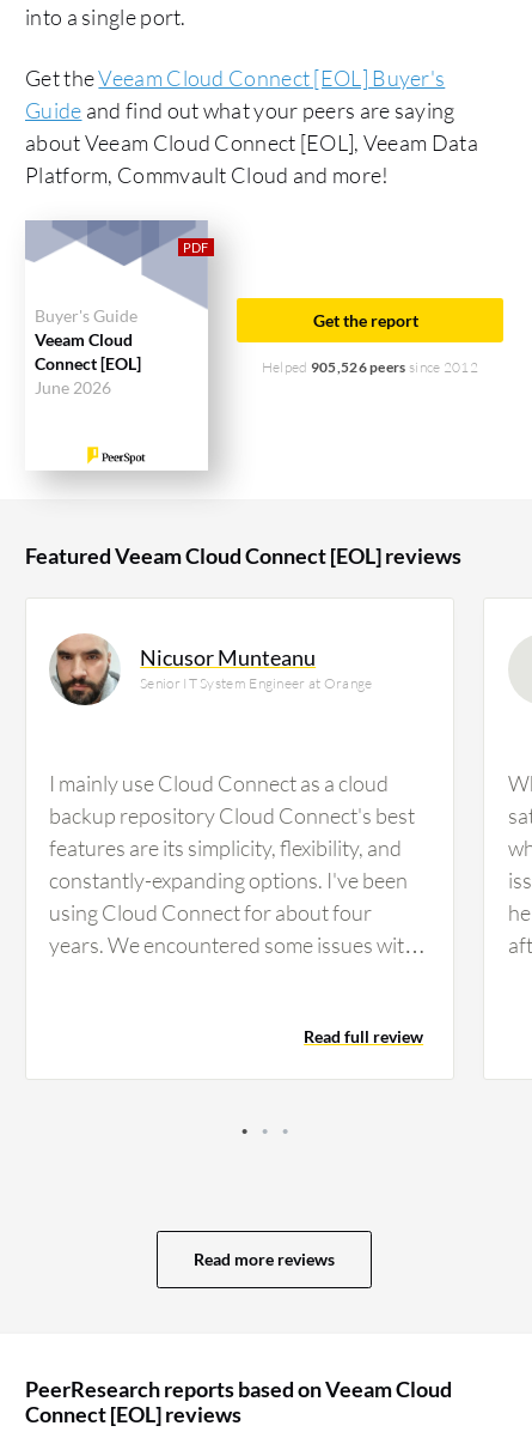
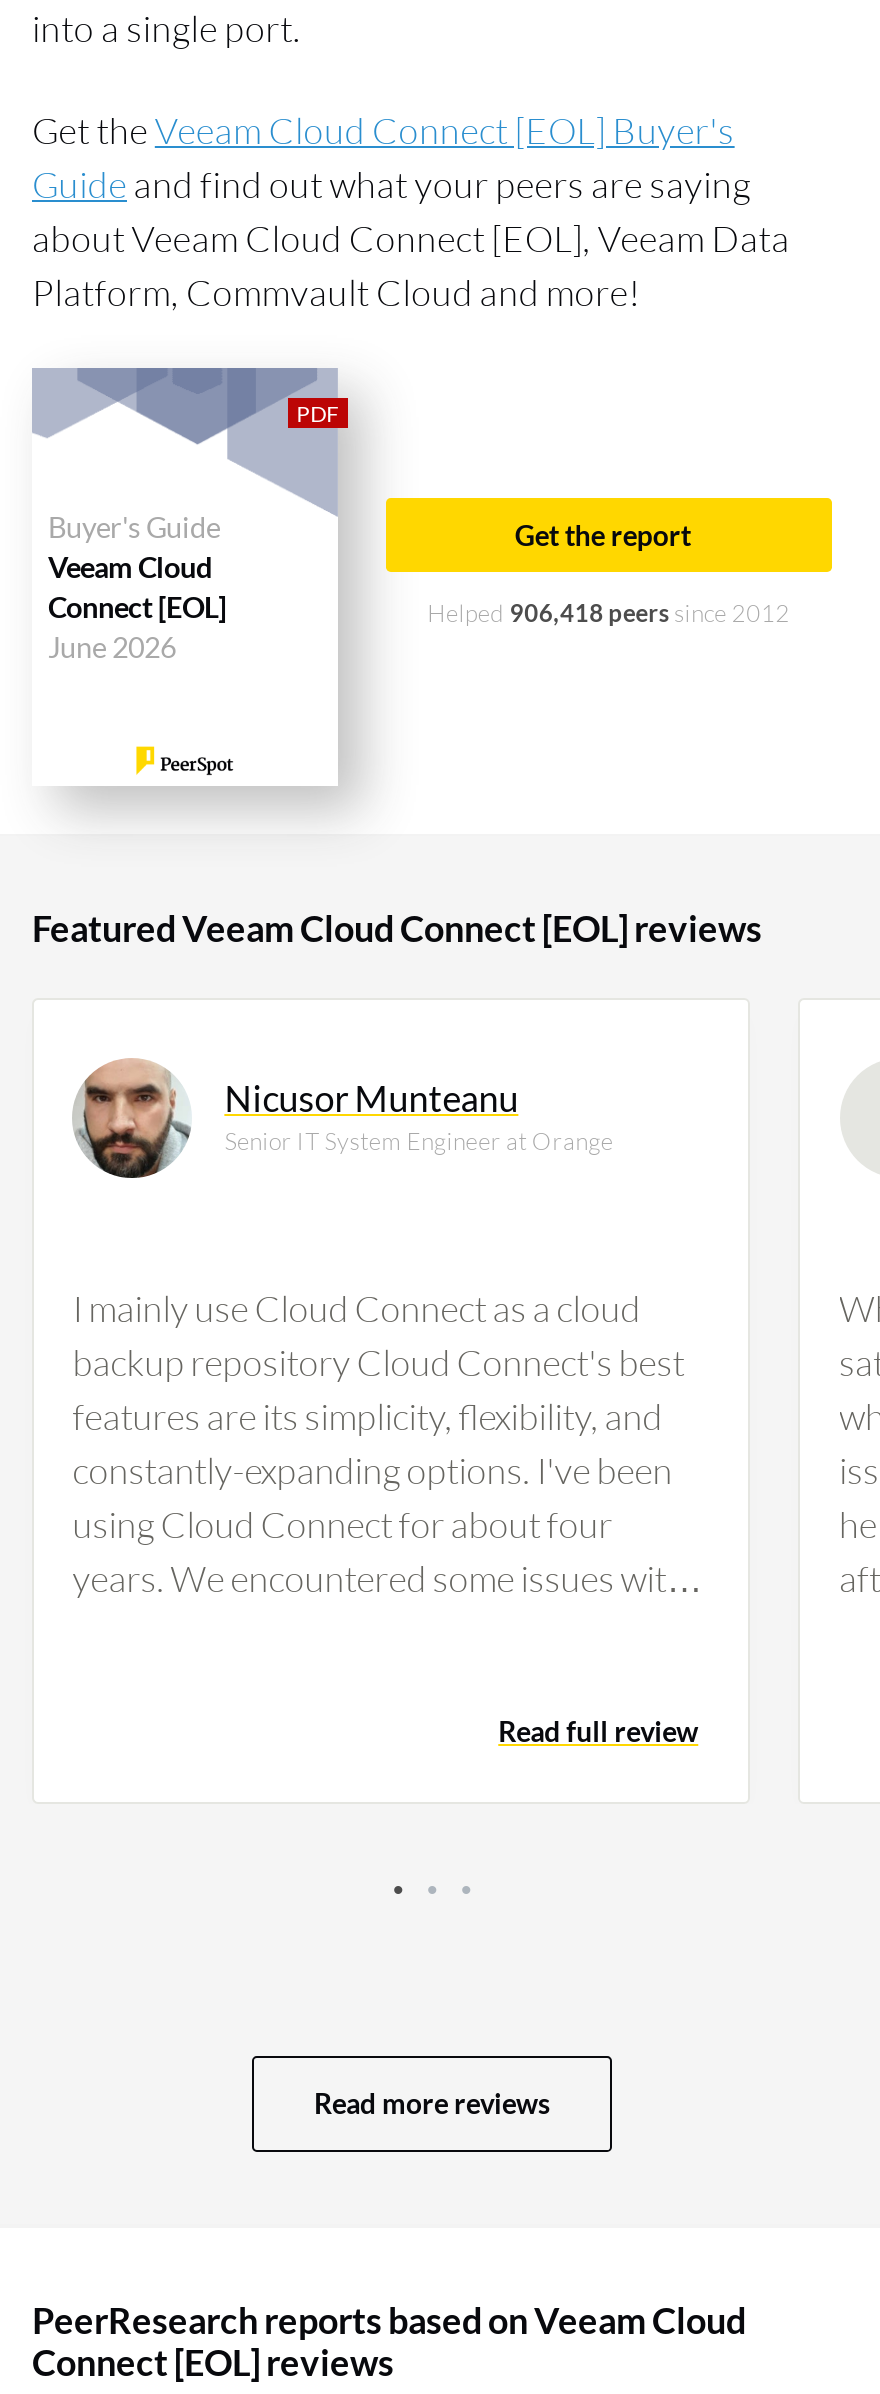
[261,358,478,376] Helped 905,526 peers since 2012 -> [427,598,790,628] Helped 906,418 peers since 2012

